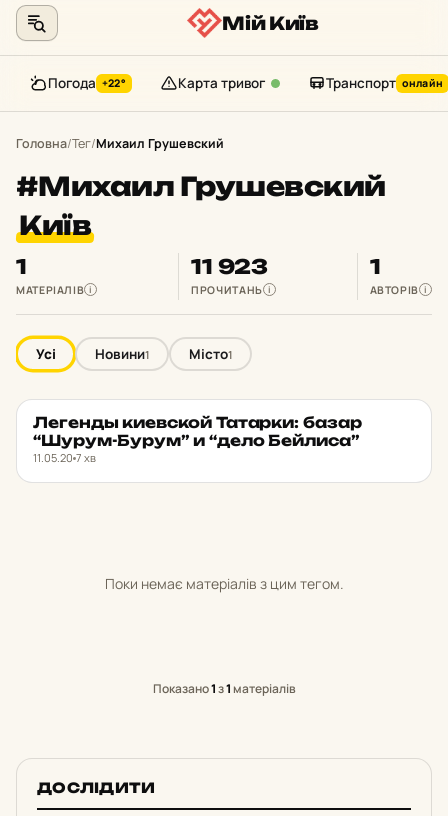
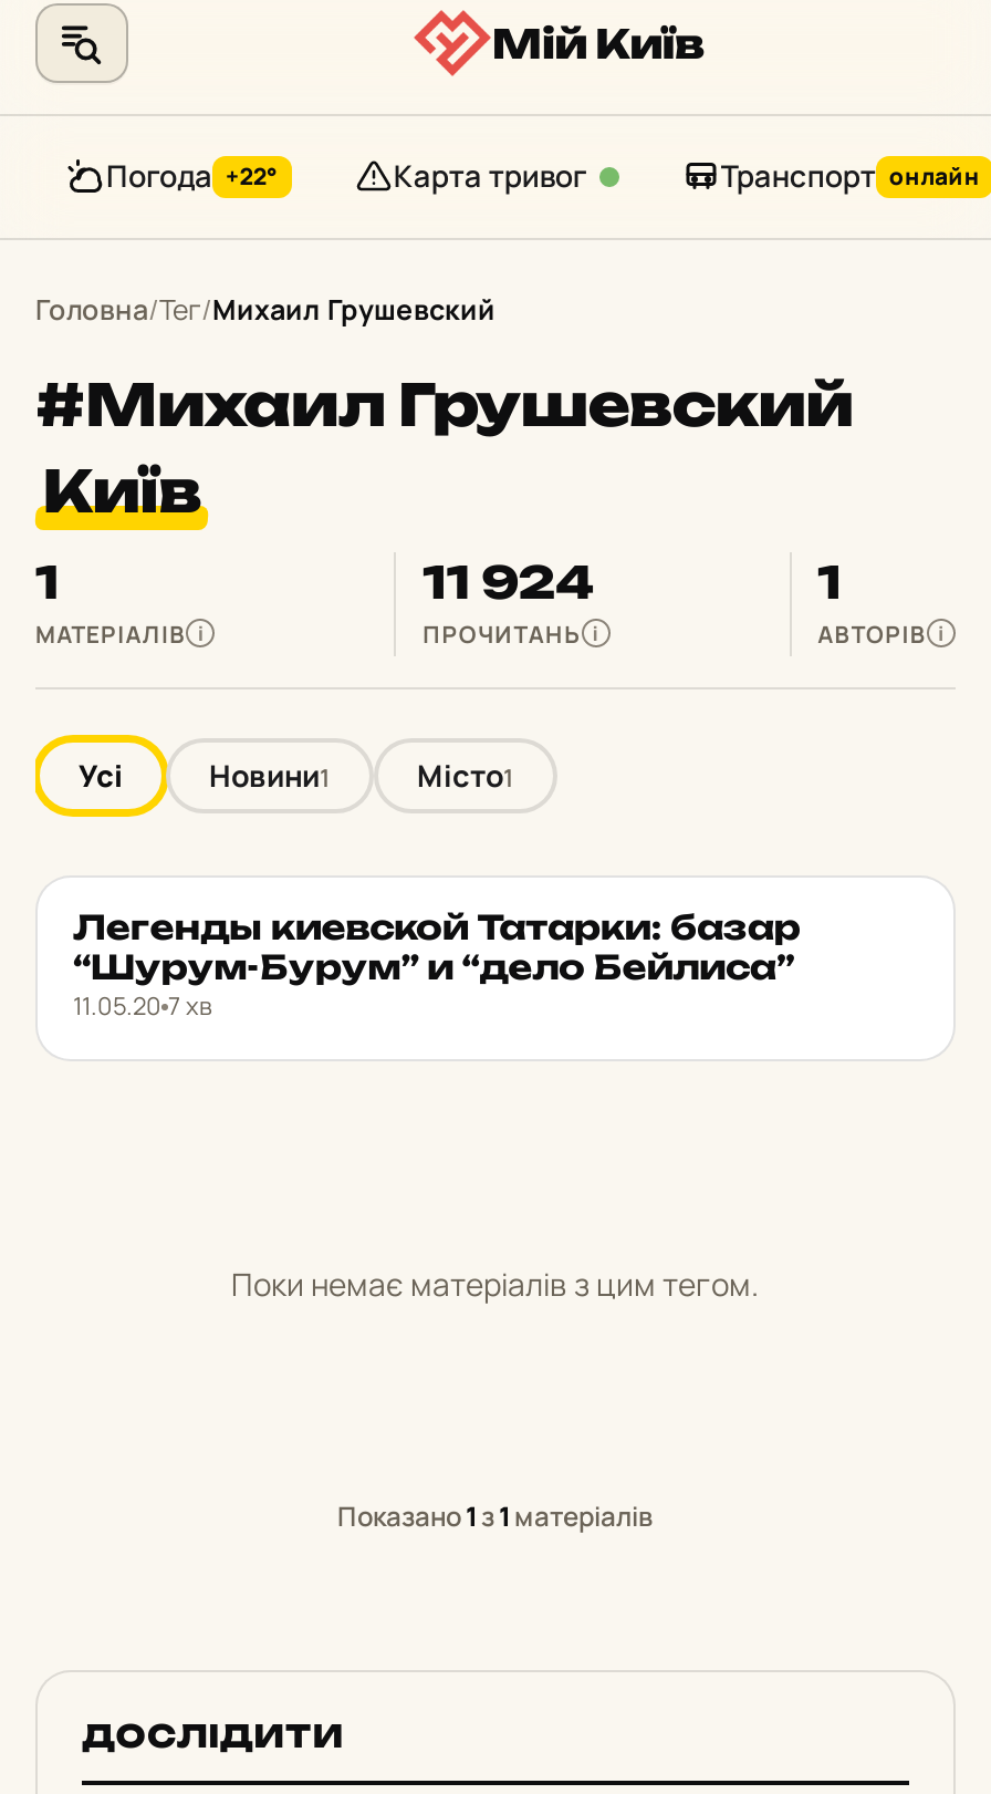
[191,254,268,279] 11 923 -> [423,554,595,610] 11 924

